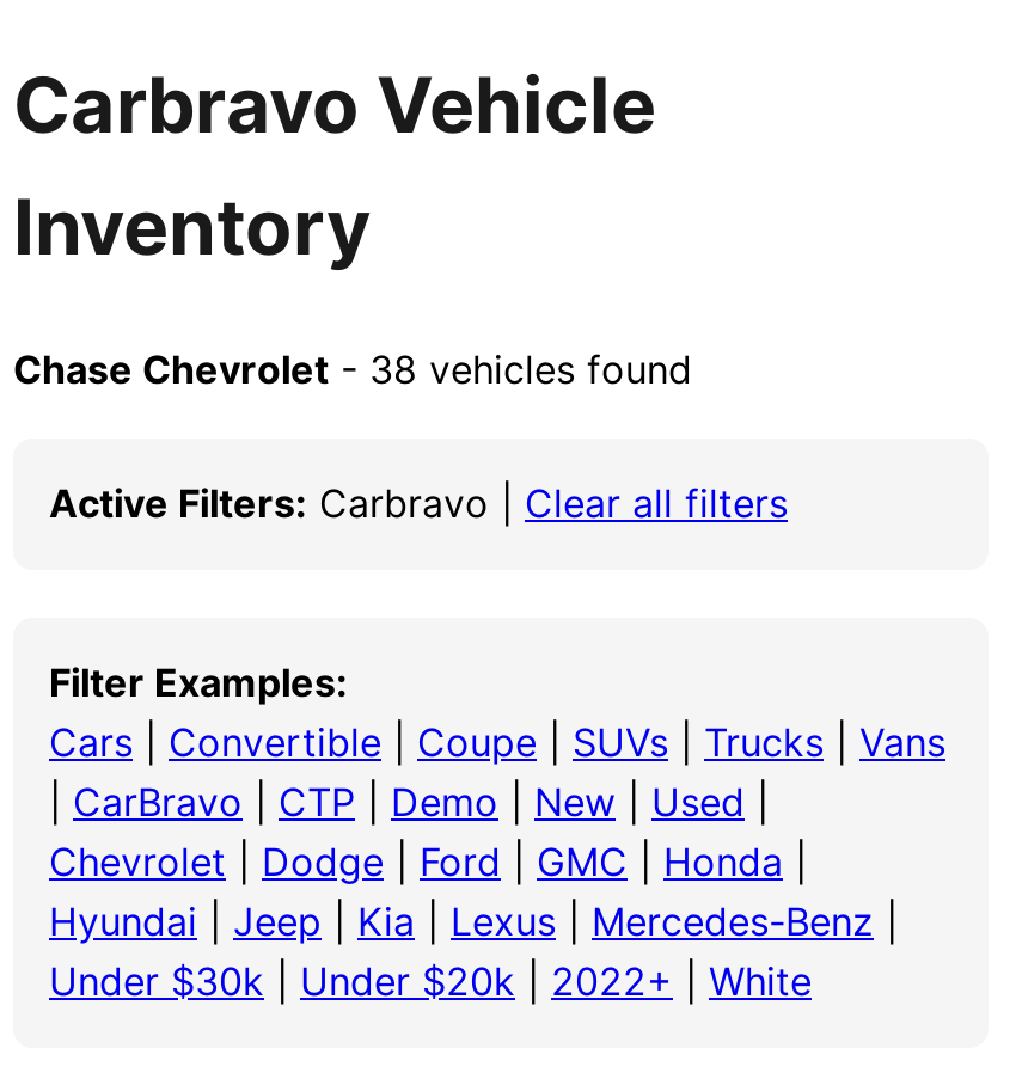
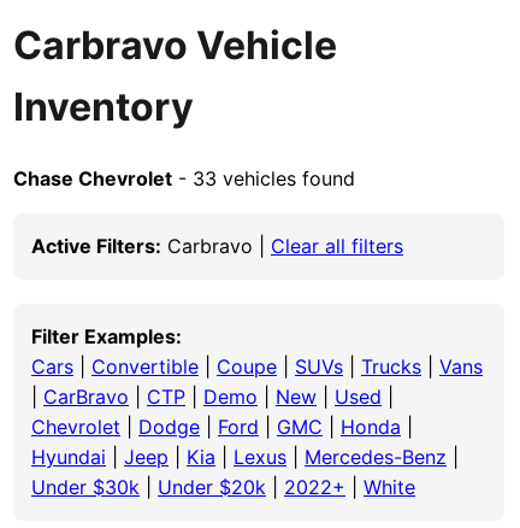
[13,345,692,393] Chase Chevrolet - 38 vehicles found -> [13,166,355,190] Chase Chevrolet - 33 vehicles found

